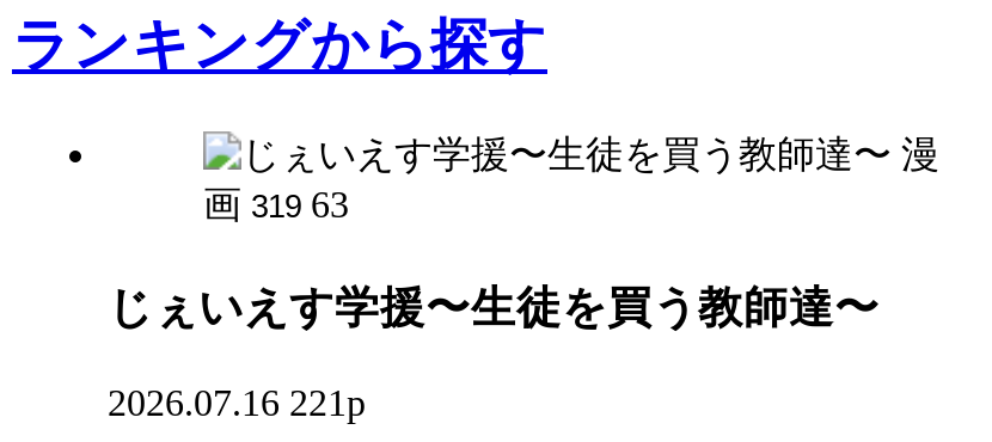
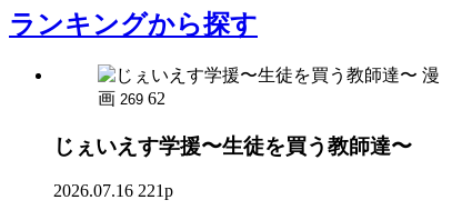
[203,184,349,225] 画 319 63 -> [98,89,165,108] 画 269 62

